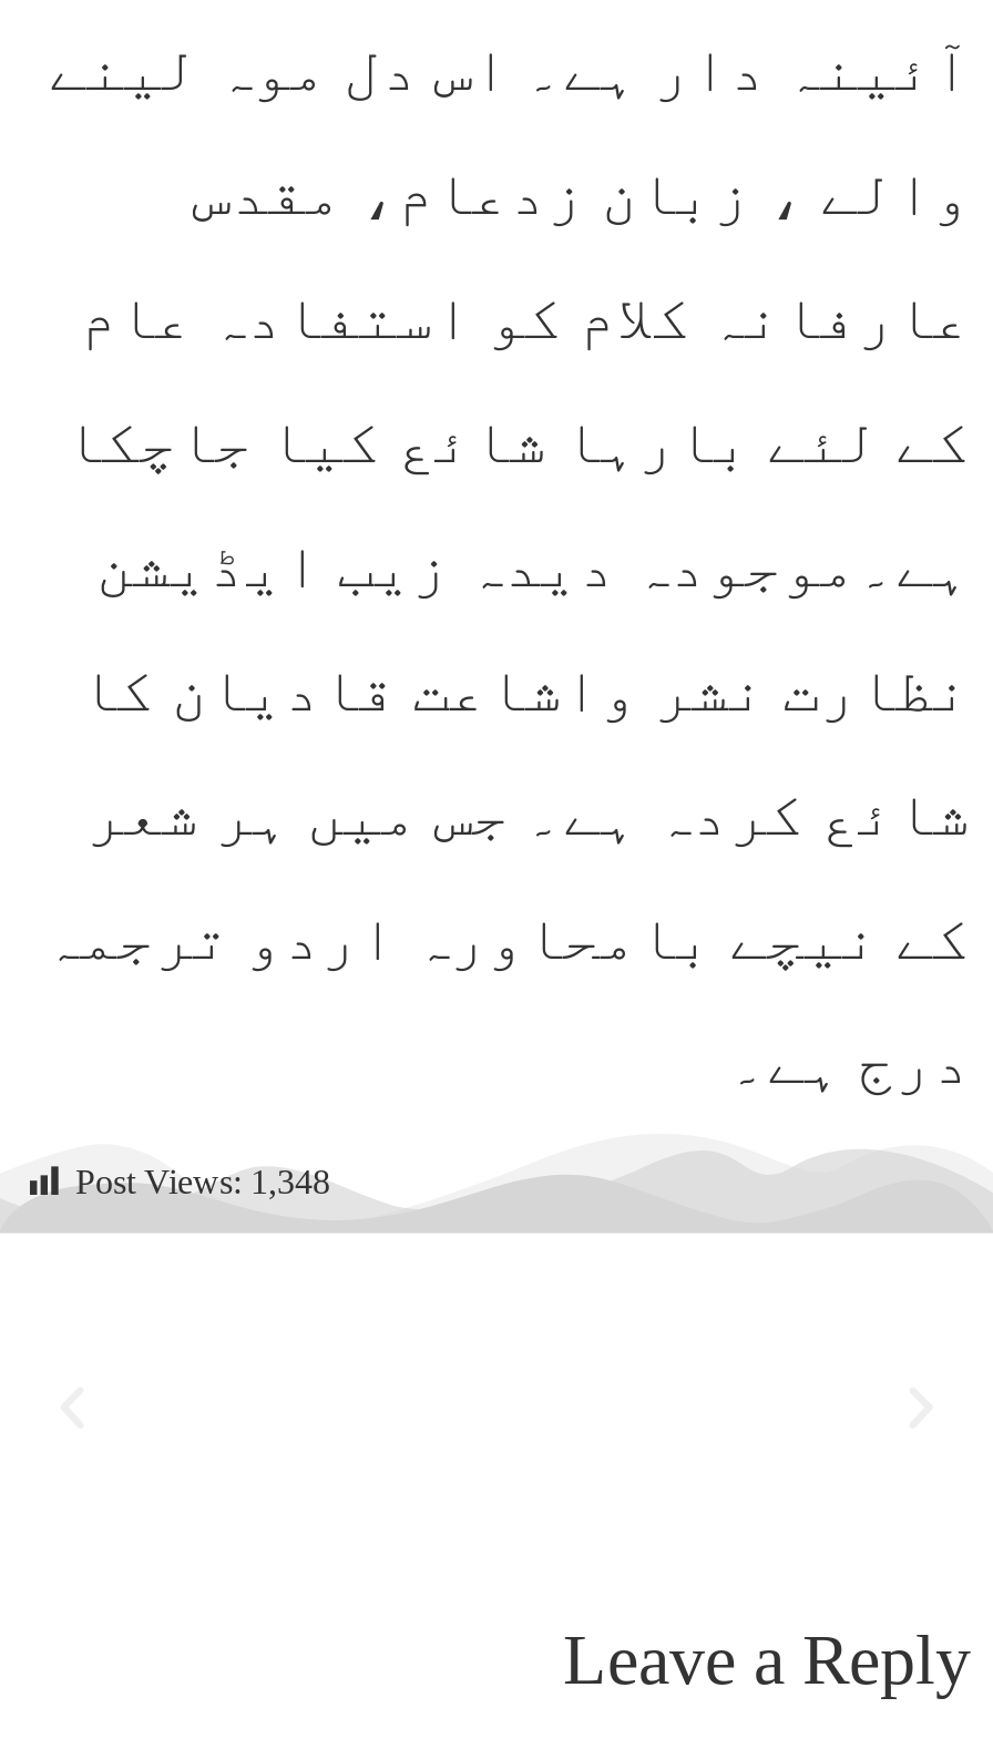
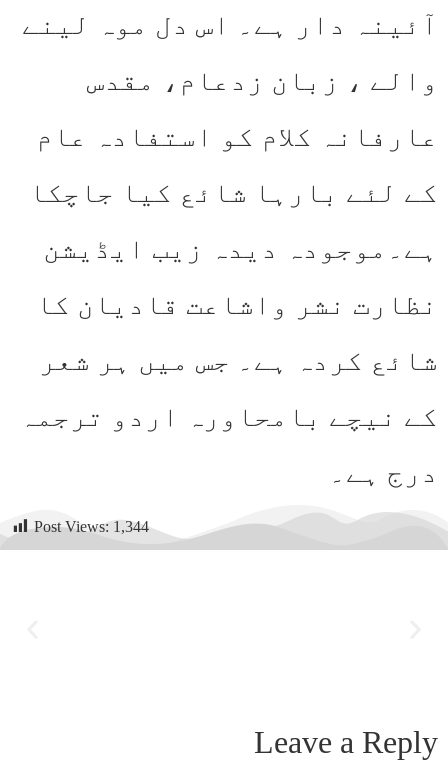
[75,1163,330,1201] Post Views: 1,348 -> [34,518,149,535] Post Views: 1,344

